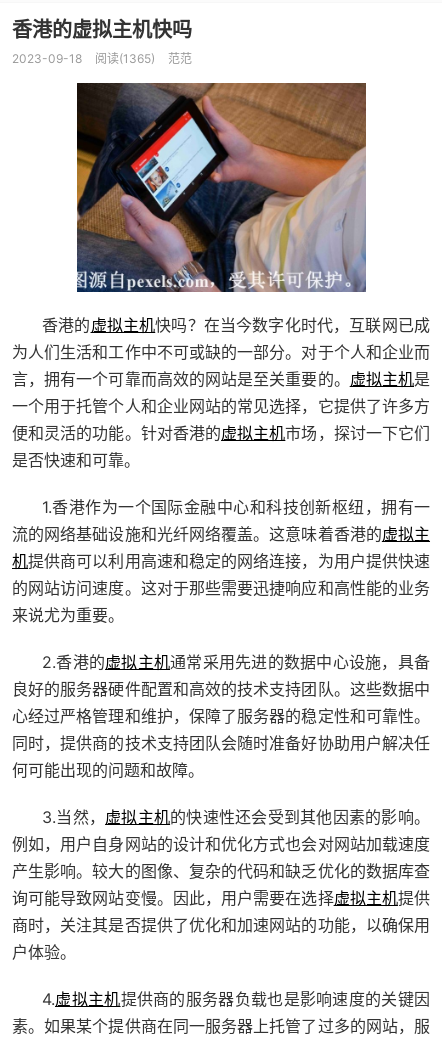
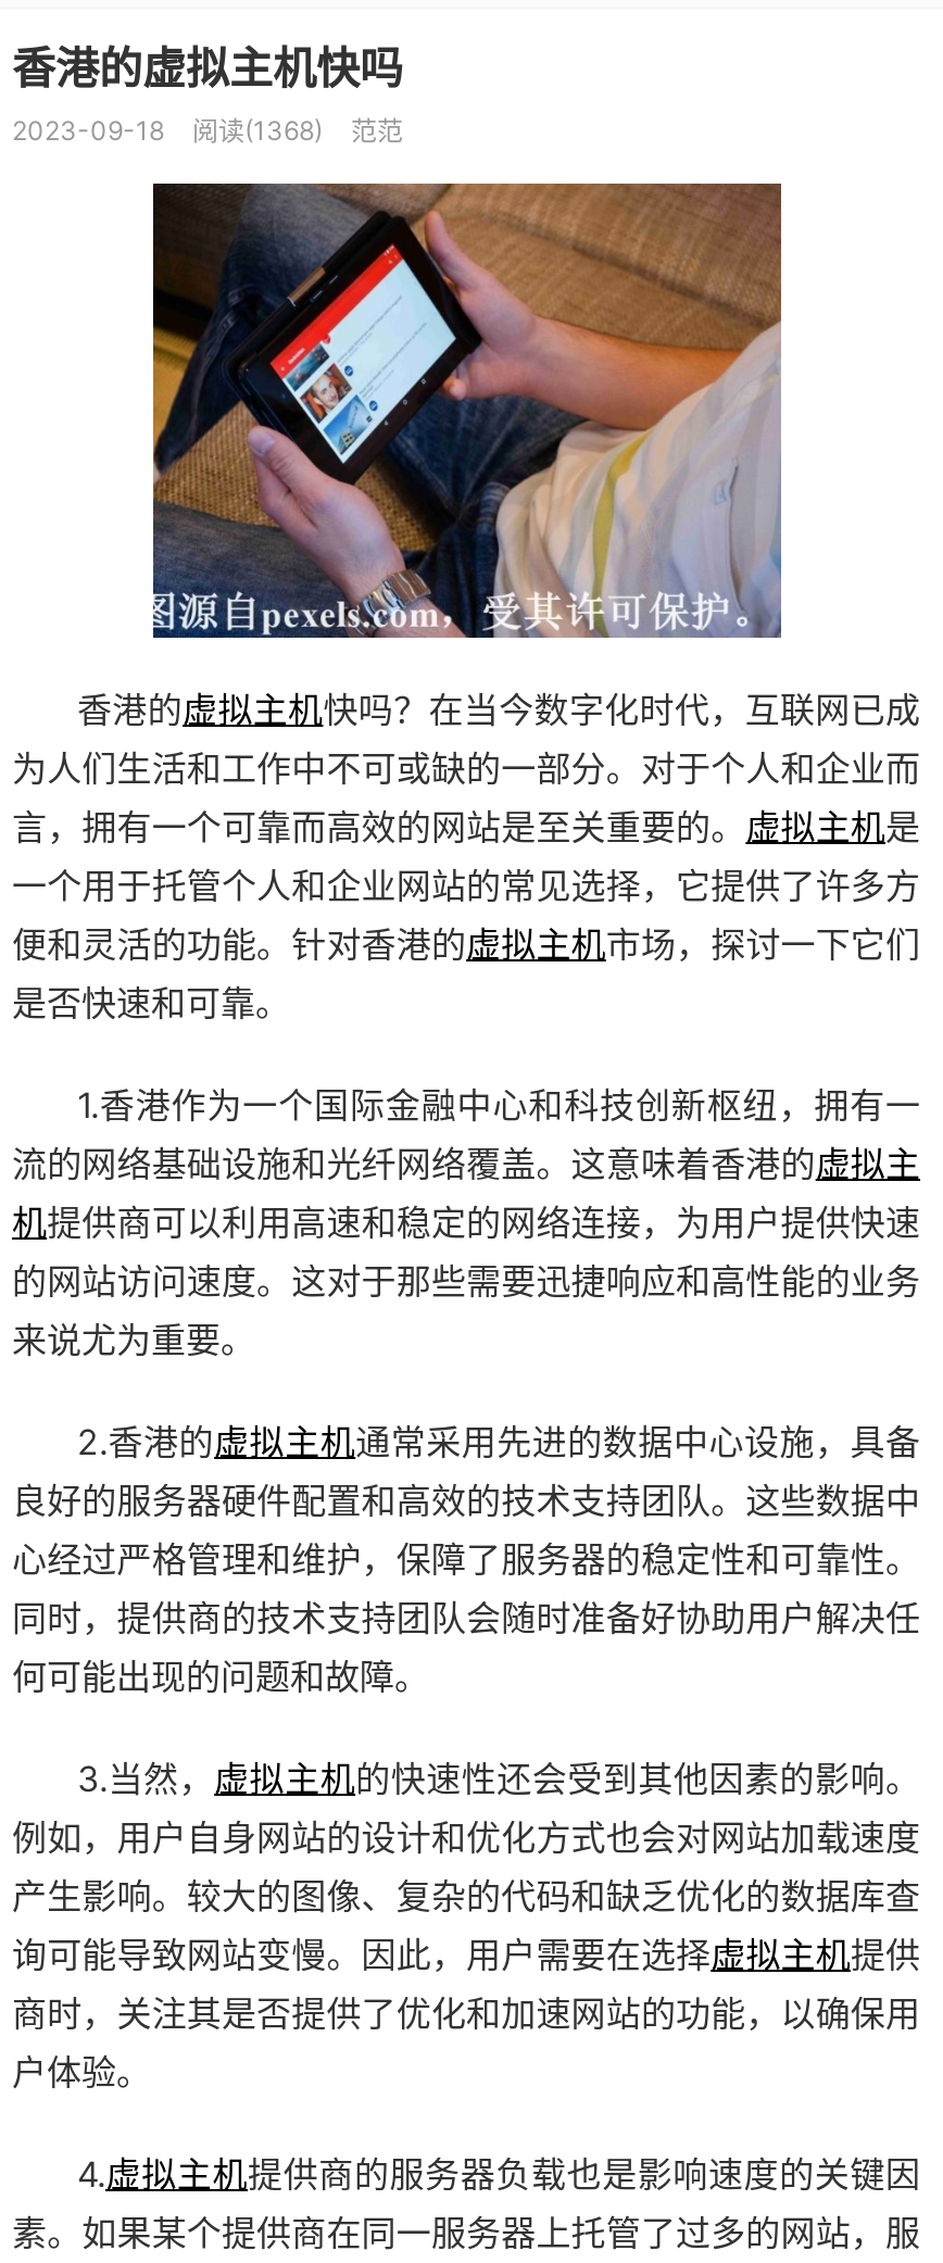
[95,51,155,66] 阅读(1365) -> [192,114,323,147] 阅读(1368)

